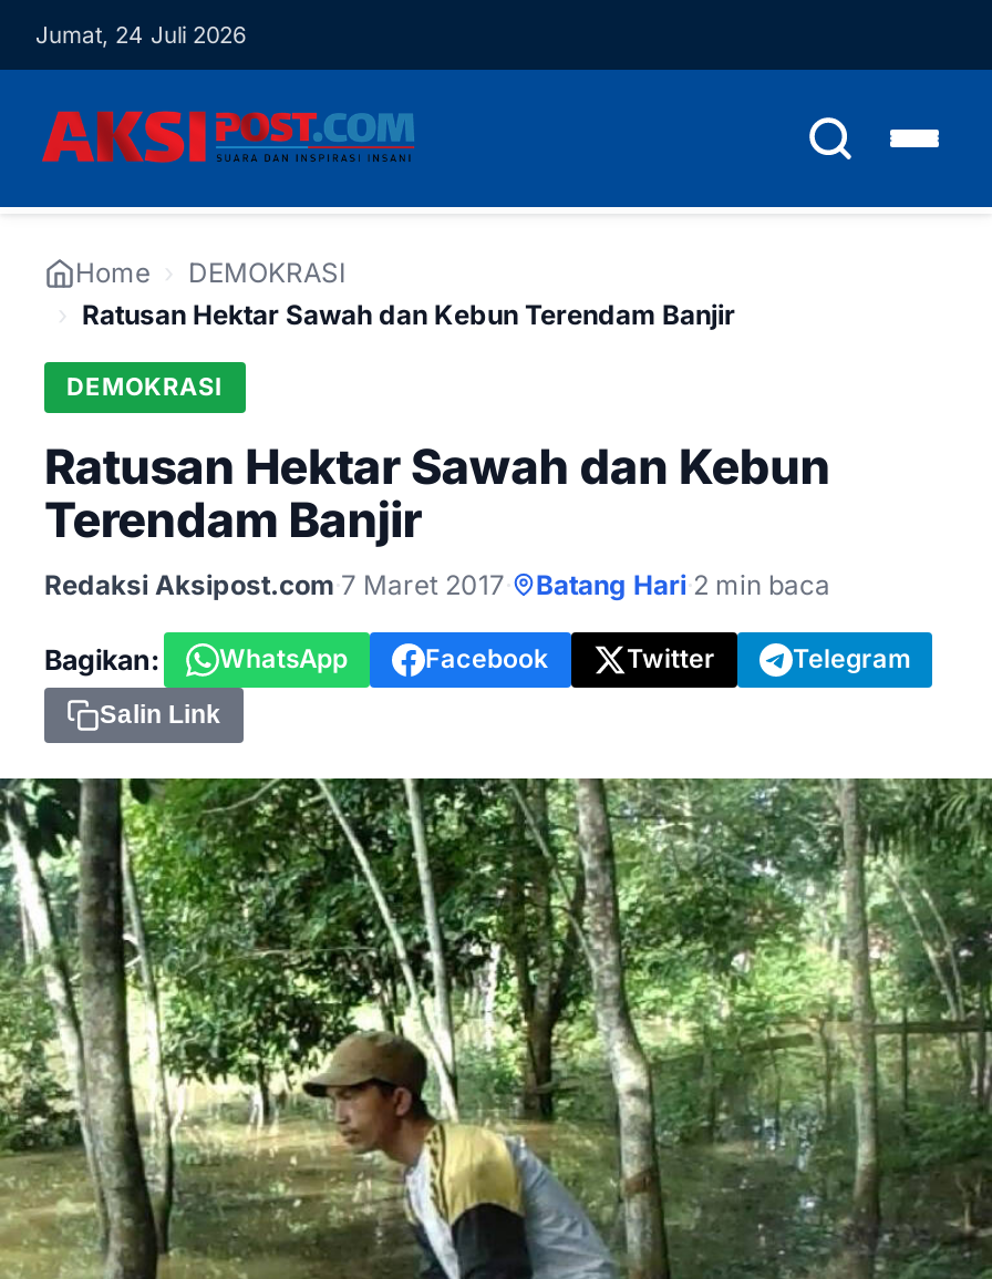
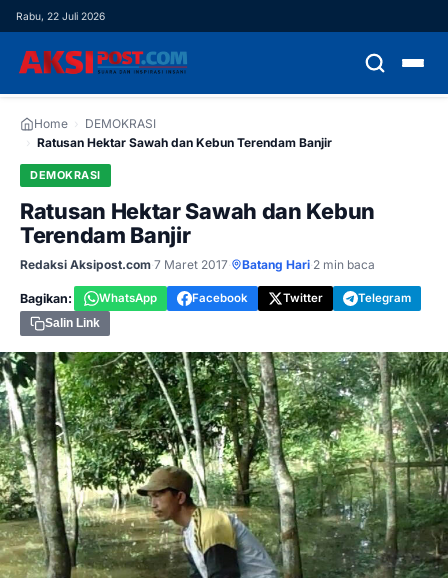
[35,21,246,48] Jumat, 24 Juli 2026 -> [16,10,105,22] Rabu, 22 Juli 2026

